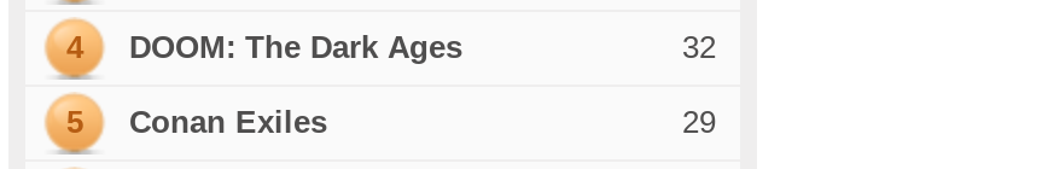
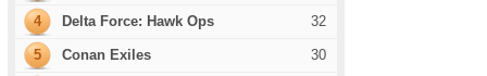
[129,28,462,64] DOOM: The Dark Ages -> [62,13,214,29] Delta Force: Hawk Ops
[682,103,716,139] 29 -> [311,46,326,63] 30

